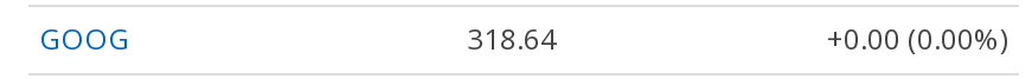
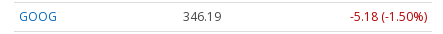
[467,18,557,58] 318.64 -> [183,7,221,24] 346.19
[827,18,1007,58] +0.00 (0.00%) -> [350,7,427,24] -5.18 (-1.50%)

